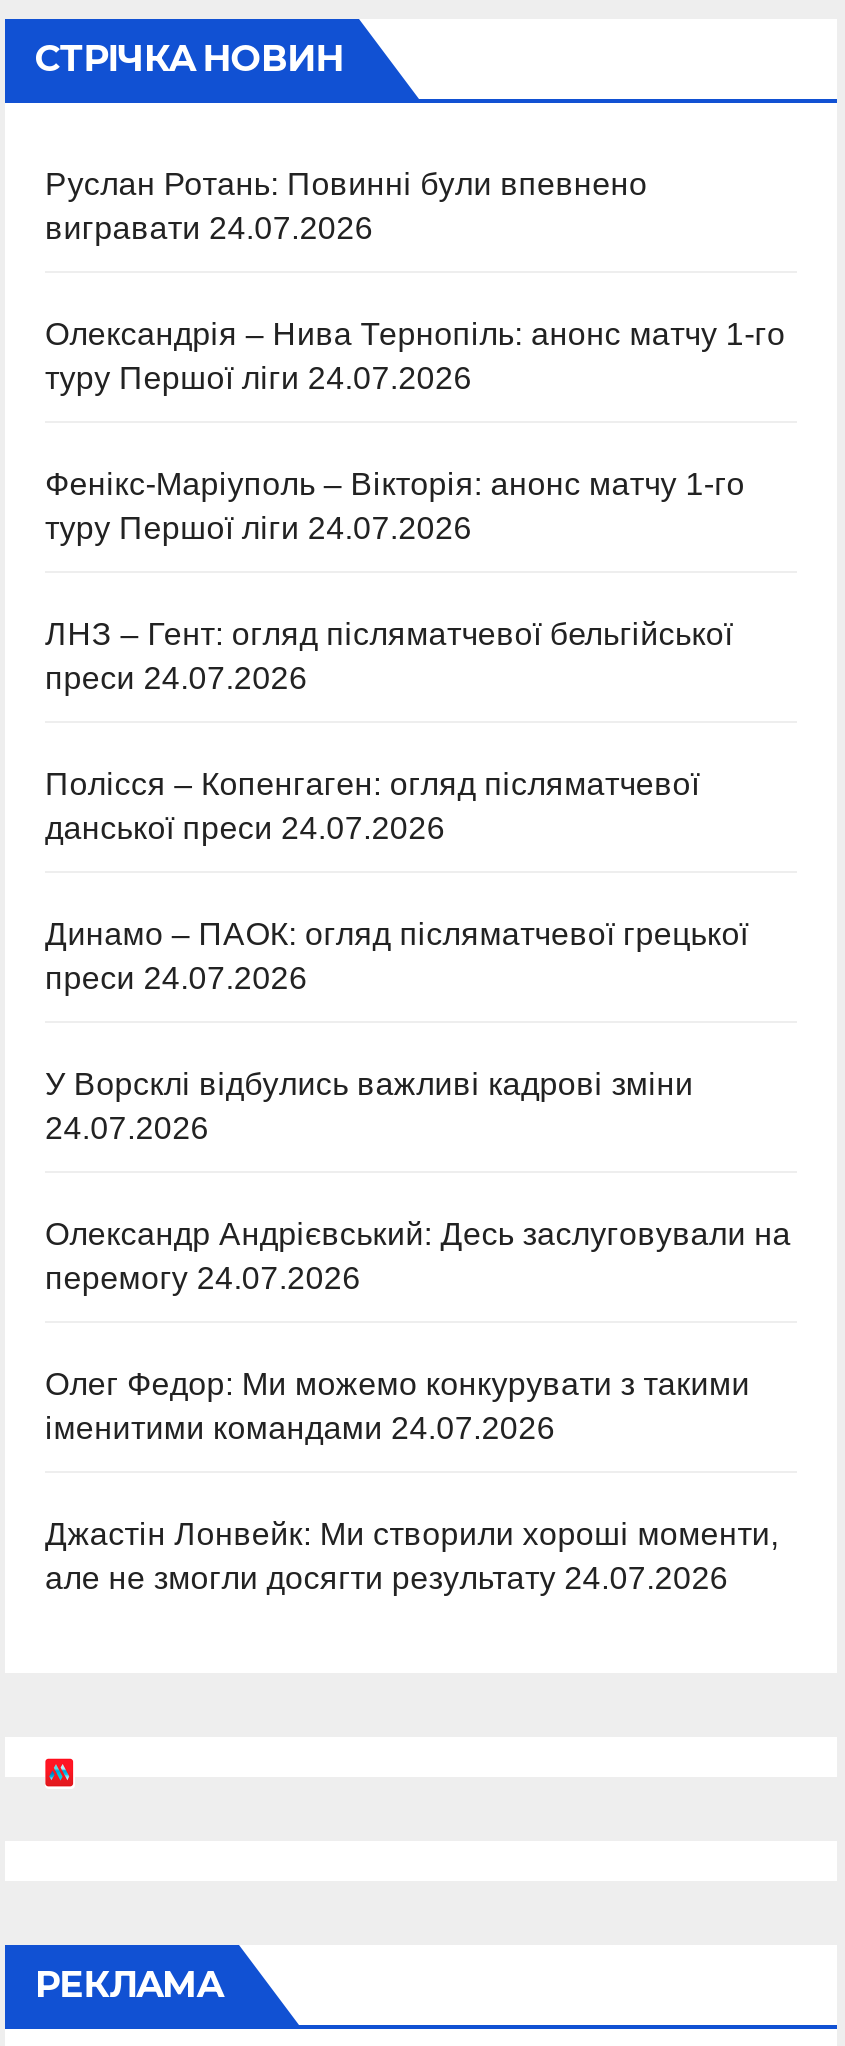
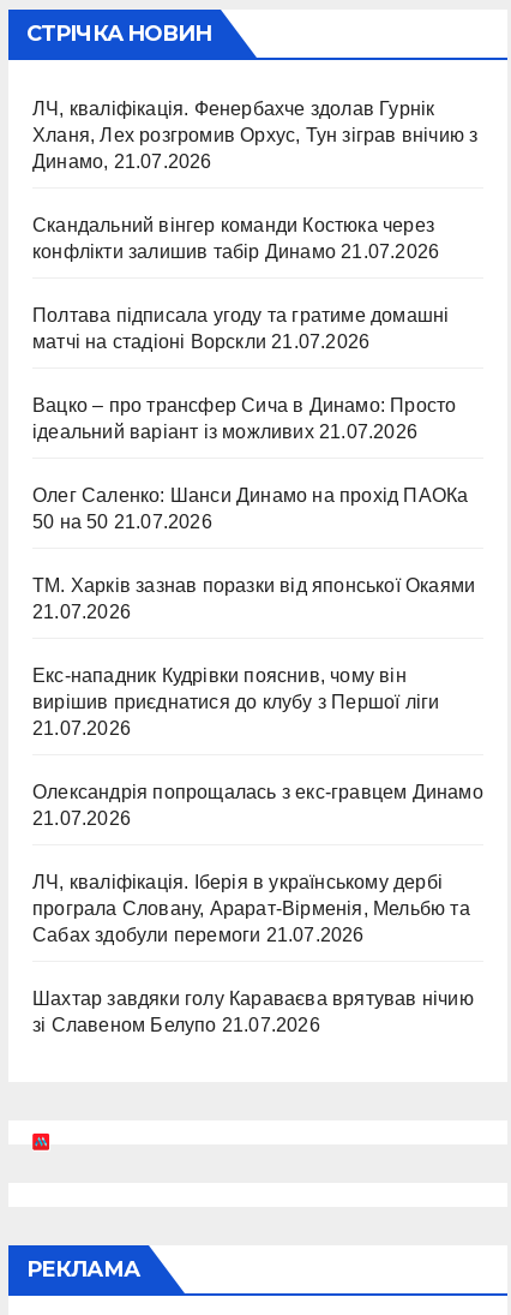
[45,167,647,245] Руслан Ротань: Повинні були впевнено | вигравати 24.07.2026 -> [32,98,478,172] ЛЧ, кваліфікація. Фенербахче здолав Гурнік | Хланя, Лех розгромив Орхус, Тун зіграв внічию з | Динамо, 21.07.2026
[45,317,785,395] Олександрія – Нива Тернопіль: анонс матчу 1-го | туру Першої ліги 24.07.2026 -> [32,215,439,262] Скандальний вінгер команди Костюка через | конфлікти залишив табір Динамо 21.07.2026
[45,467,745,545] Фенікс-Маріуполь – Вікторія: анонс матчу 1-го | туру Першої ліги 24.07.2026 -> [32,305,449,352] Полтава підписала угоду та гратиме домашні | матчі на стадіоні Ворскли 21.07.2026
[45,617,733,695] ЛНЗ – Гент: огляд післяматчевої бельгійської | преси 24.07.2026 -> [32,395,456,442] Вацко – про трансфер Сича в Динамо: Просто | ідеальний варіант із можливих 21.07.2026
[45,767,699,845] Полісся – Копенгаген: огляд післяматчевої | данської преси 24.07.2026 -> [32,485,468,532] Олег Саленко: Шанси Динамо на прохід ПАОКа | 50 на 50 21.07.2026
[45,917,748,995] Динамо – ПАОК: огляд післяматчевої грецької | преси 24.07.2026 -> [32,575,475,622] ТМ. Харків зазнав поразки від японської Окаями | 21.07.2026
[45,1067,693,1145] У Ворсклі відбулись важливі кадрові зміни | 24.07.2026 -> [32,665,440,739] Екс-нападник Кудрівки пояснив, чому він | вирішив приєднатися до клубу з Першої ліги | 21.07.2026
[45,1217,791,1295] Олександр Андрієвський: Десь заслуговували на | перемогу 24.07.2026 -> [32,782,483,829] Олександрія попрощалась з екс-гравцем Динамо | 21.07.2026
[45,1367,750,1445] Олег Федор: Ми можемо конкурувати з такими | іменитими командами 24.07.2026 -> [32,872,470,945] ЛЧ, кваліфікація. Іберія в українському дербі | програла Словану, Арарат-Вірменія, Мельбю та | Сабах здобули перемоги 21.07.2026
[45,1517,779,1595] Джастін Лонвейк: Ми створили хороші моменти, | але не змогли досягти результату 24.07.2026 -> [32,988,474,1035] Шахтар завдяки голу Караваєва врятував нічию | зі Славеном Белупо 21.07.2026

